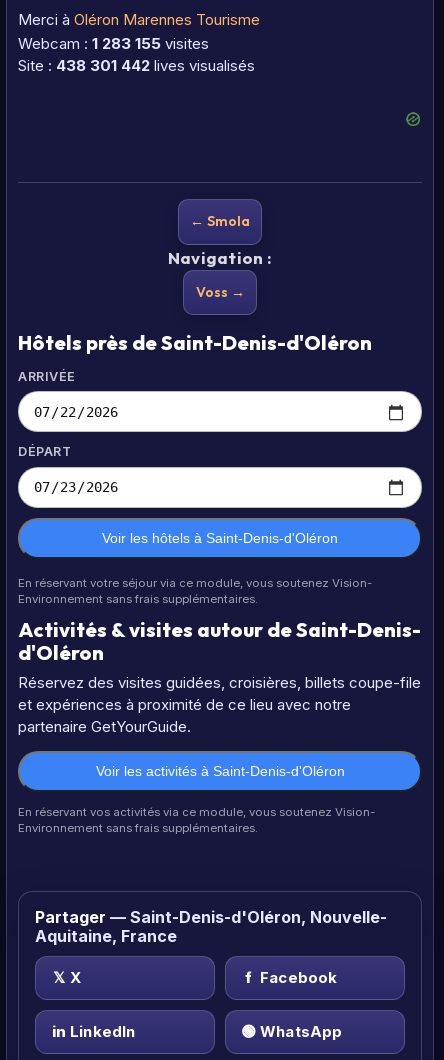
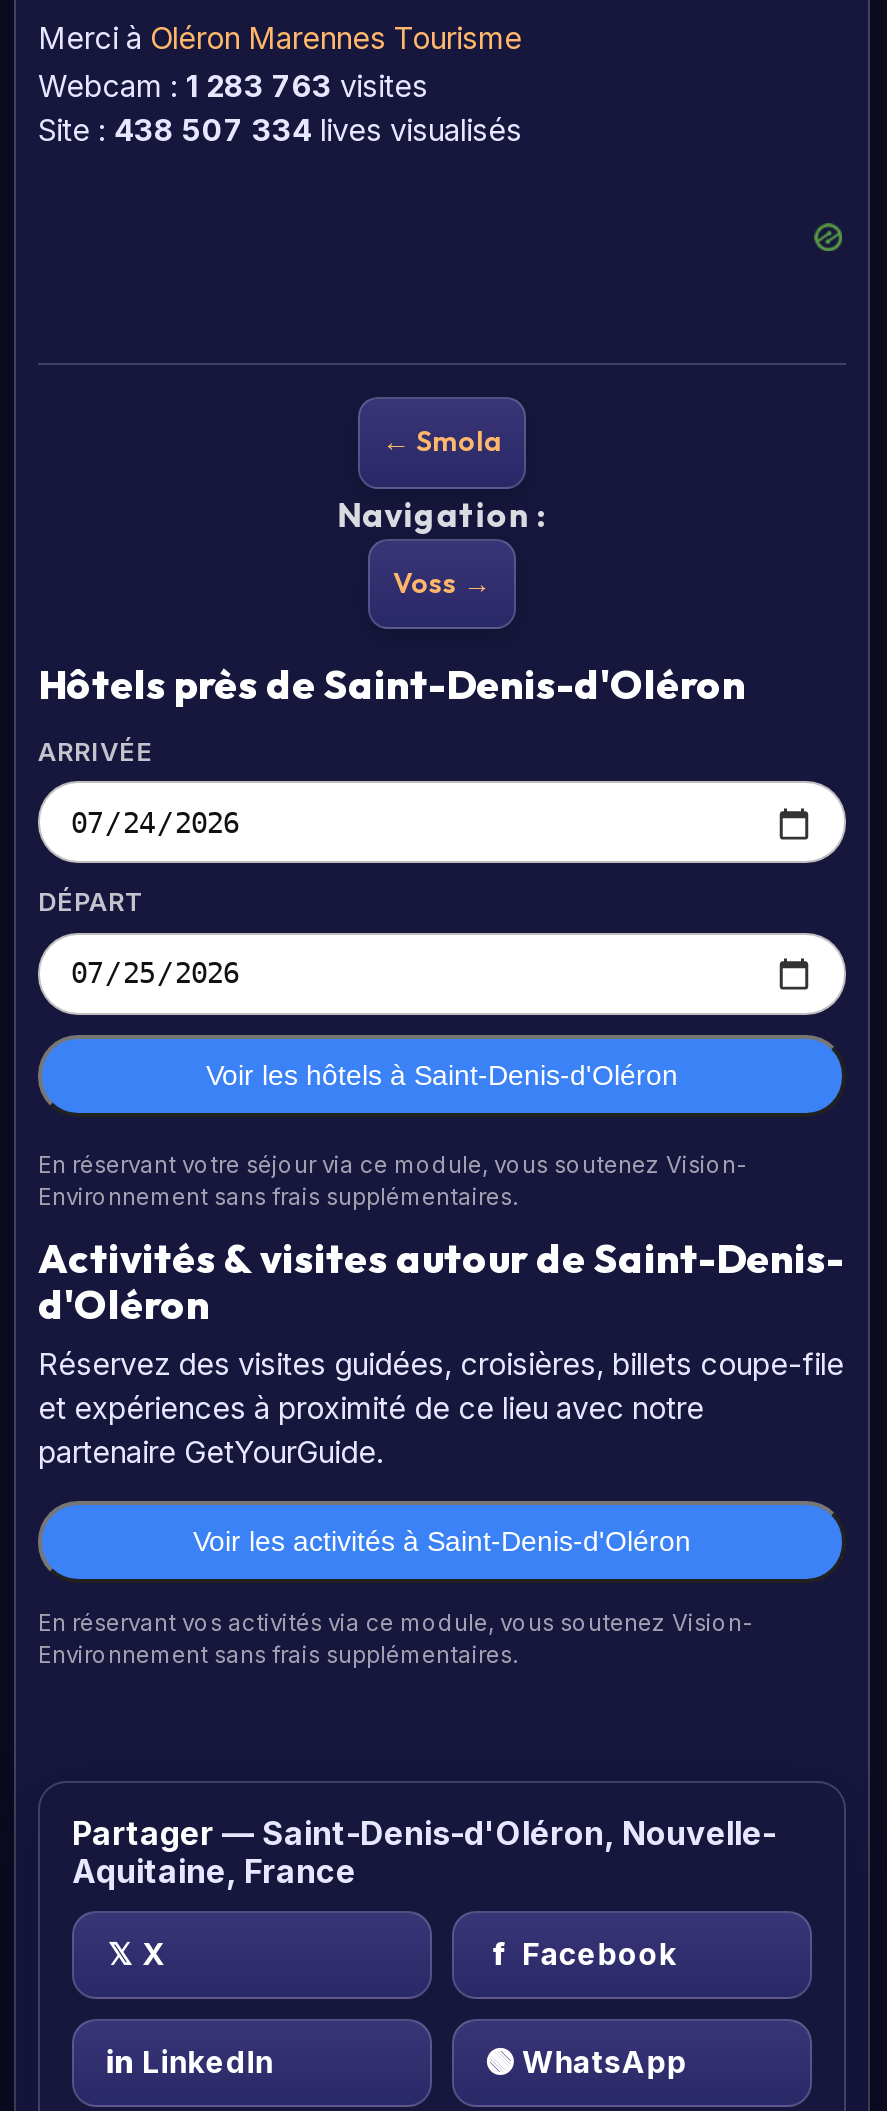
[18,34,209,53] Webcam : 1 283 155 visites -> [38,68,428,106] Webcam : 1 283 763 visites
[18,56,255,75] Site : 438 301 442 lives visualisés -> [38,112,522,150] Site : 438 507 334 lives visualisés

